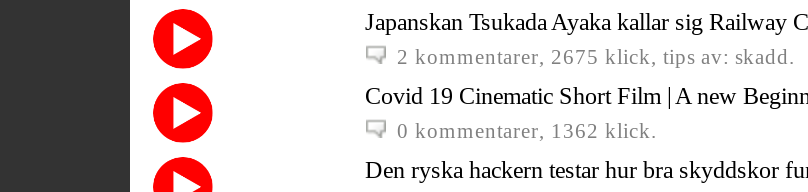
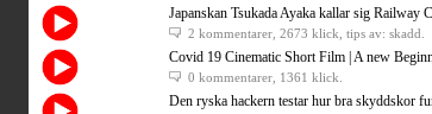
[397,46,795,68] 2 kommentarer, 2675 klick, tips av: skadd. -> [187,27,424,40] 2 kommentarer, 2673 klick, tips av: skadd.
[397,120,657,142] 0 kommentarer, 1362 klick. -> [187,71,342,84] 0 kommentarer, 1361 klick.

